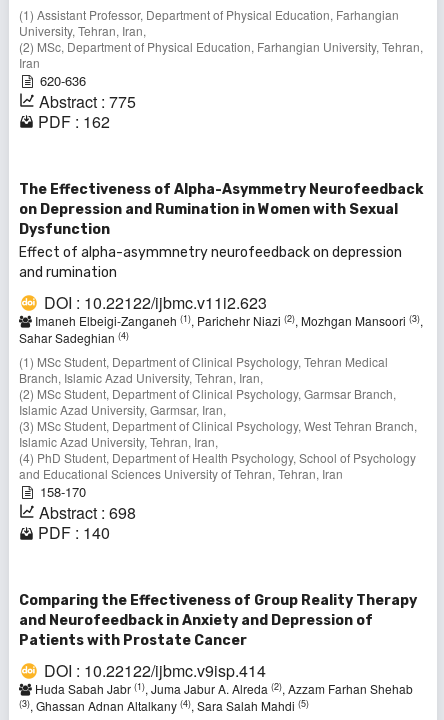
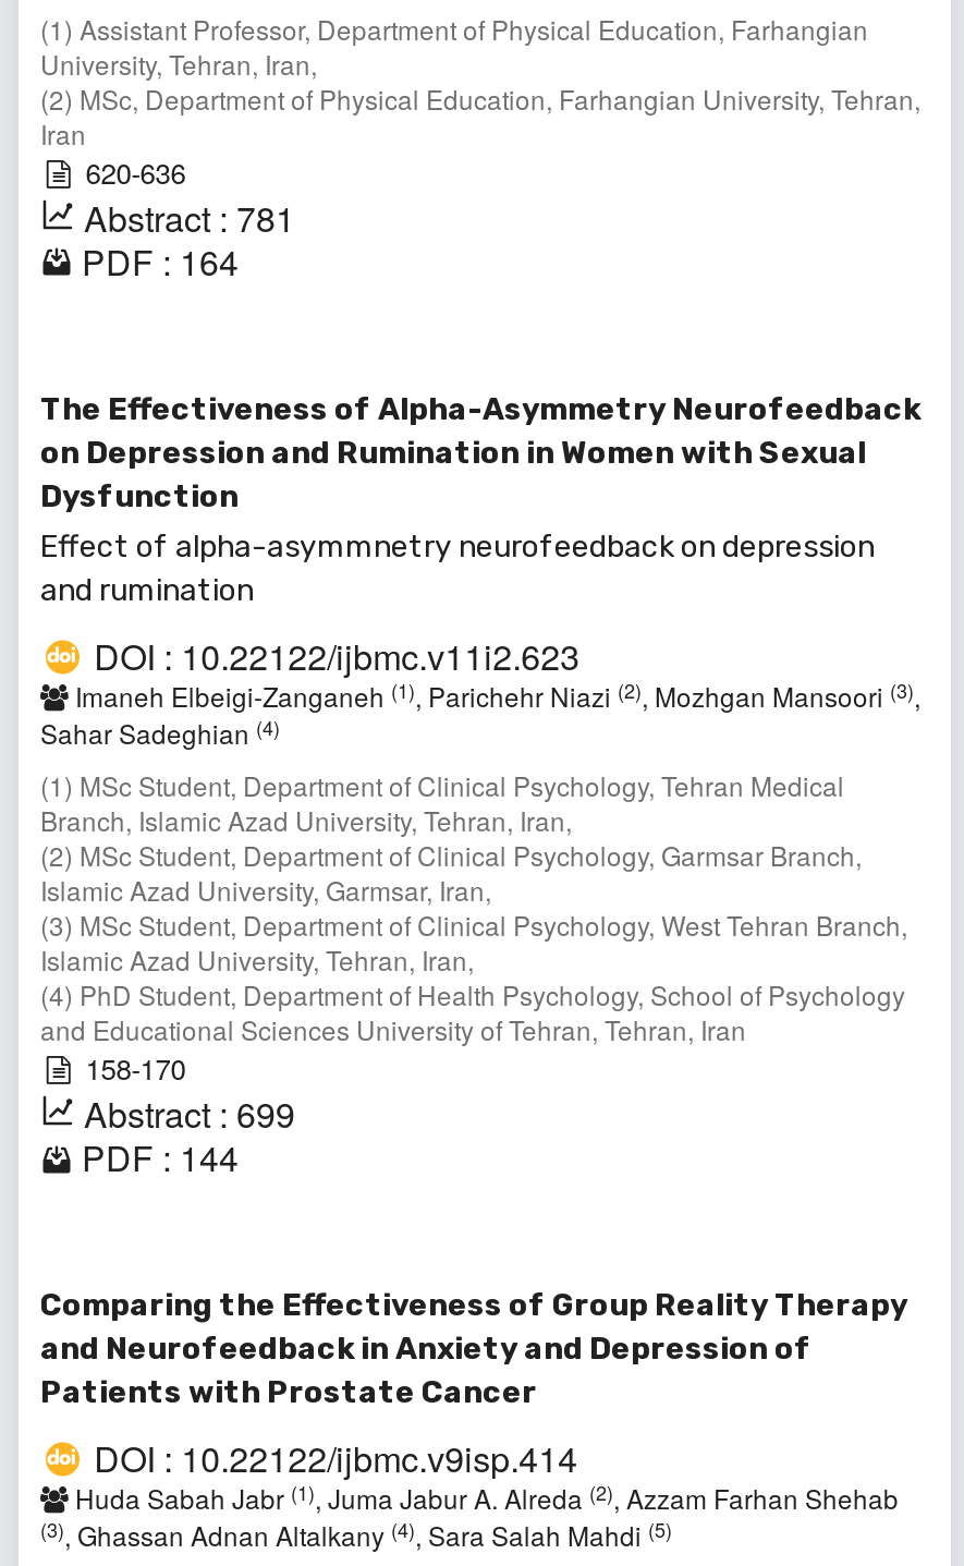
[39,90,136,113] Abstract : 775 -> [84,192,295,242] Abstract : 781
[38,110,110,133] PDF : 162 -> [82,236,239,286] PDF : 164
[39,501,136,524] Abstract : 698 -> [84,1089,295,1139] Abstract : 699
[38,521,110,544] PDF : 140 -> [82,1133,239,1183] PDF : 144

